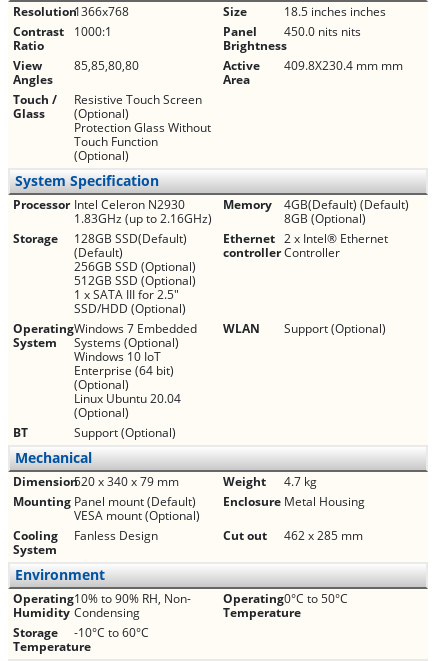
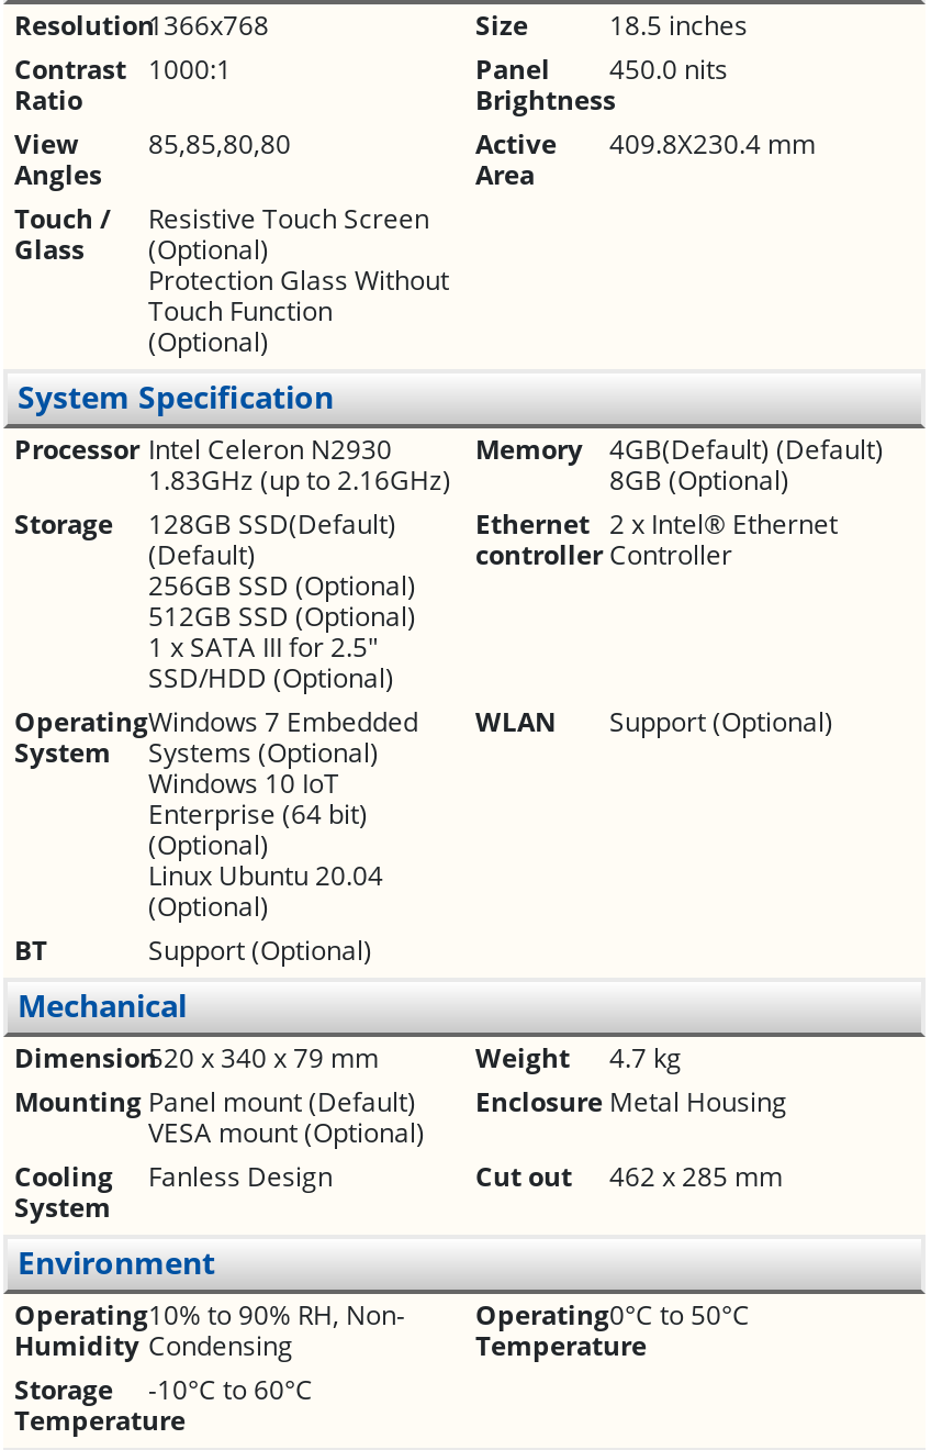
[284,3,386,20] 18.5 inches inches -> [609,6,748,43] 18.5 inches
[223,23,361,40] Panel 450.0 nits nits -> [475,50,728,87] Panel 450.0 nits
[223,57,403,74] Active 409.8X230.4 mm mm -> [475,125,816,162] Active 409.8X230.4 mm

